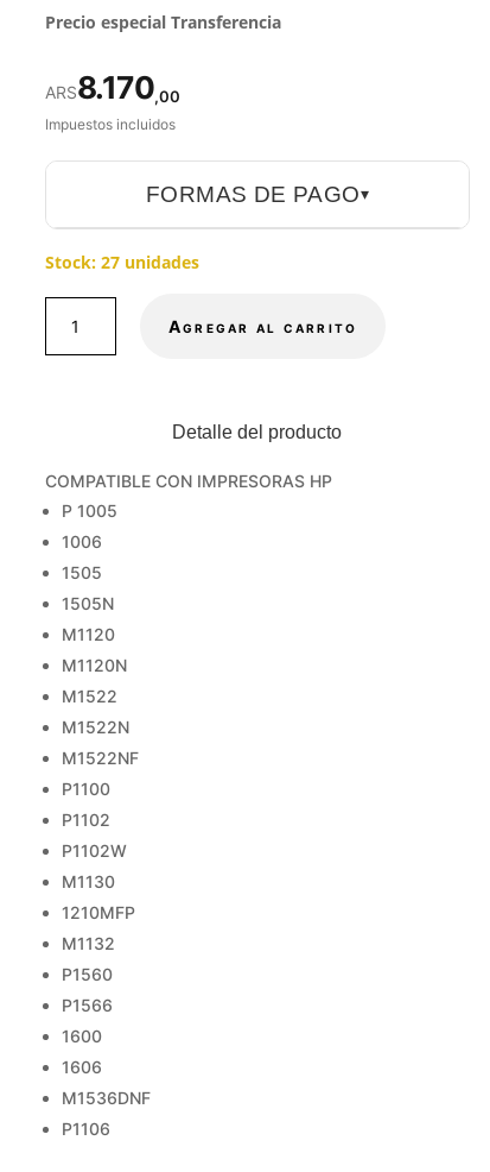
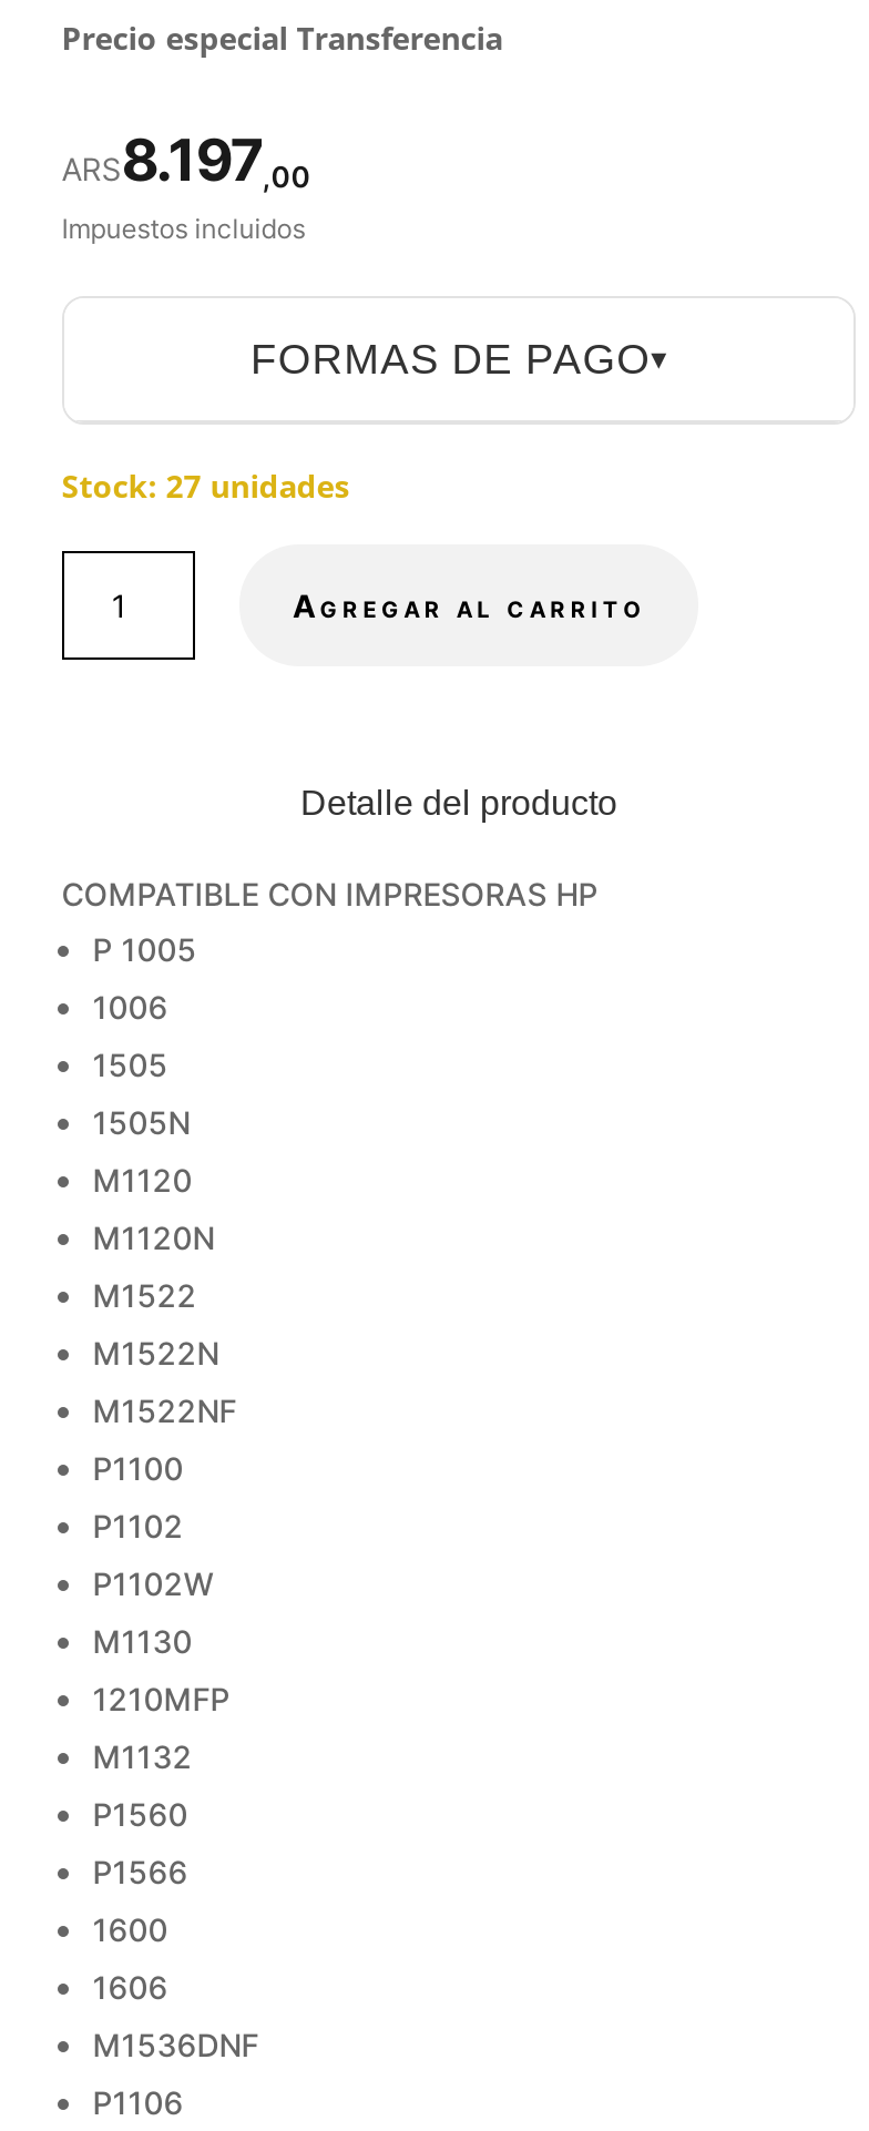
[45,68,181,105] ARS8.170,00 -> [62,124,311,193] ARS8.197,00

